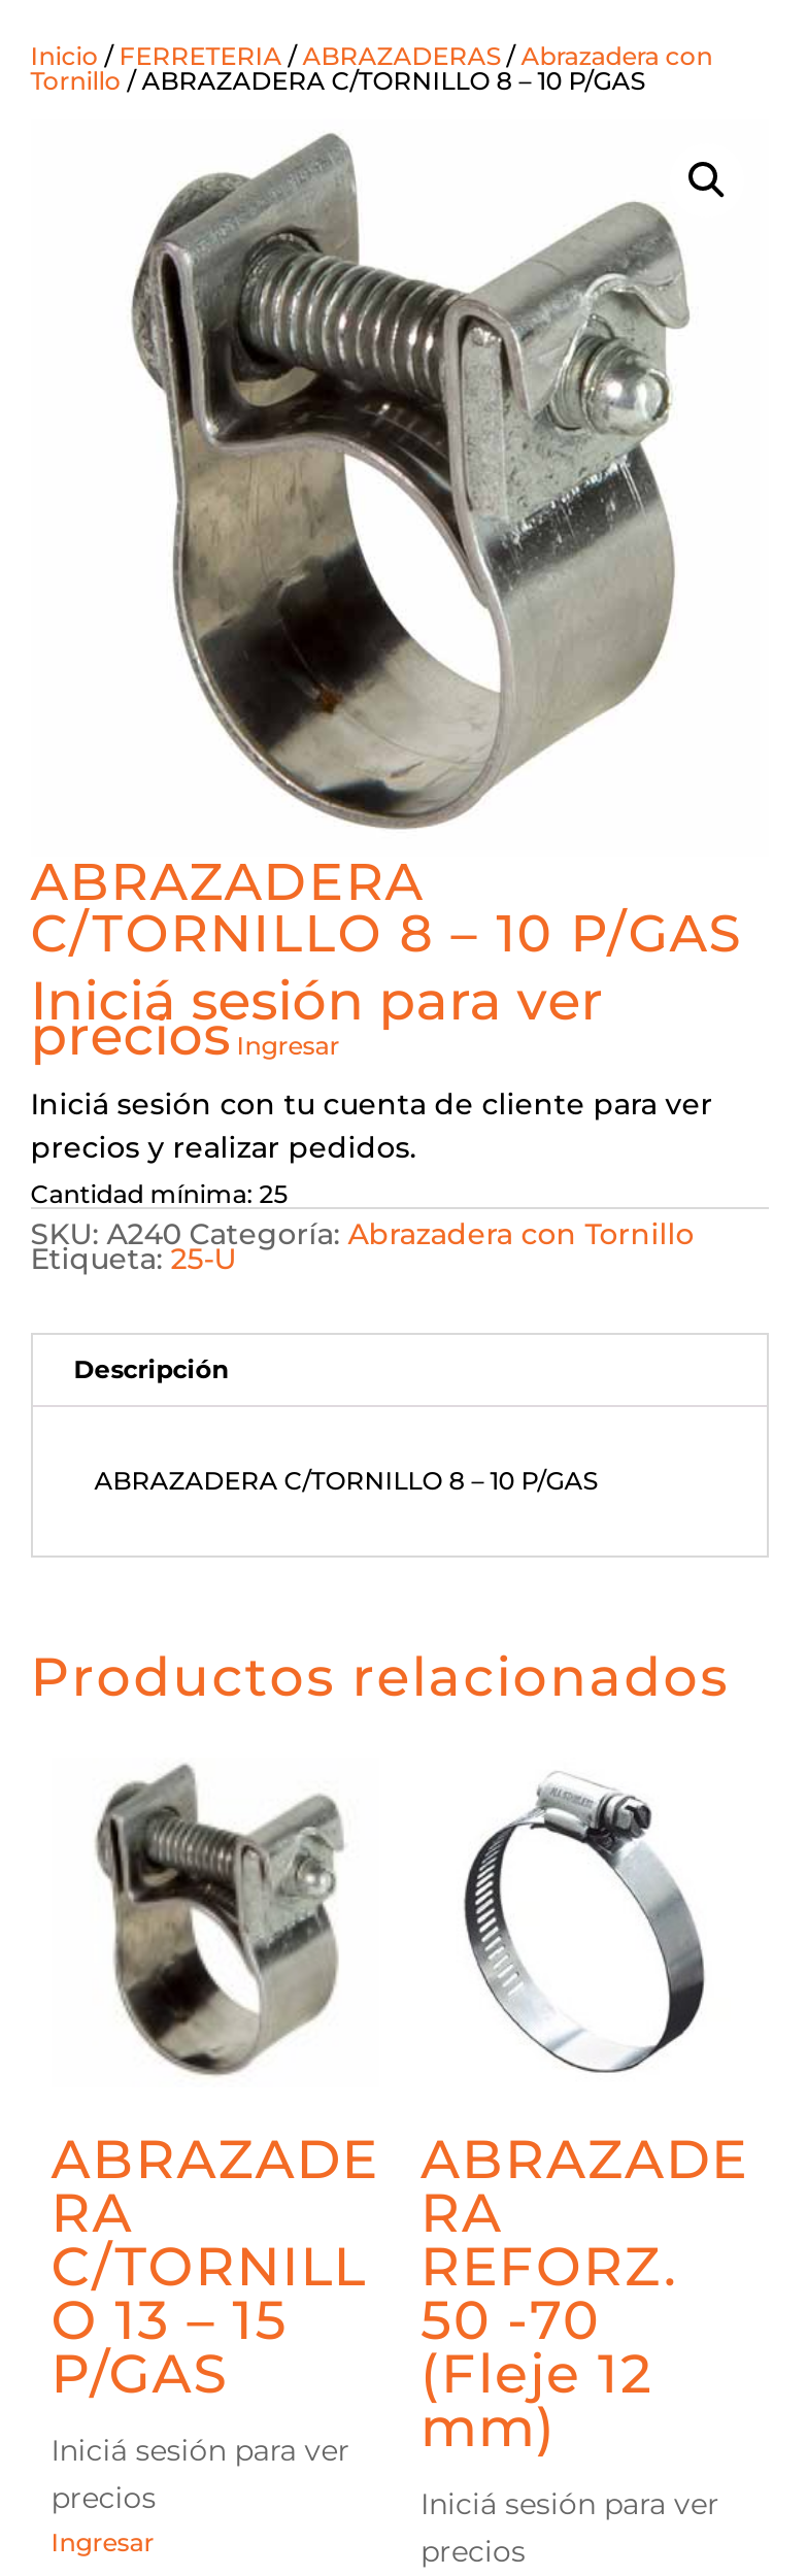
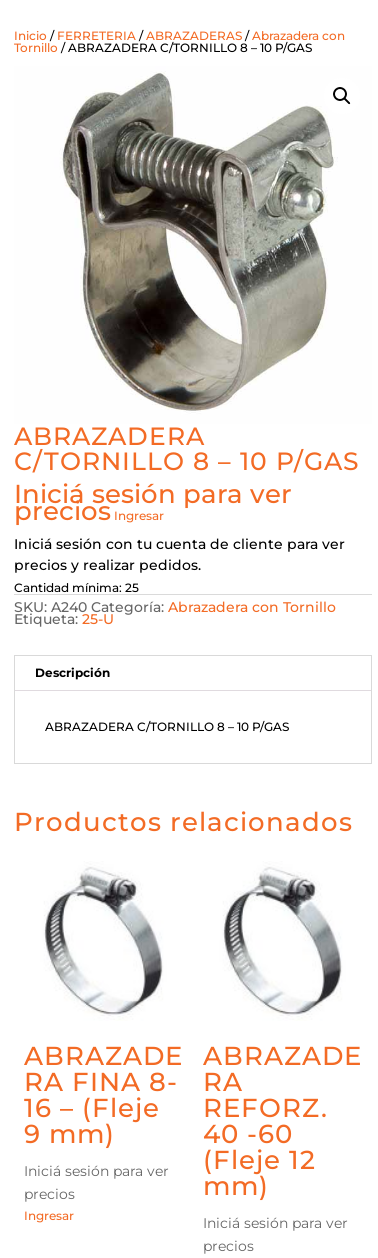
[95,1764,344,2077] [image] -> [44,865,165,1015] [image]
[51,2179,366,2406] RA | C/TORNILL | O 13 – 15 | P/GAS -> [24,1066,178,1150] RA FINA 8- | 16 – (Fleje | 9 mm)
[421,2287,600,2353] 50 -70 -> [203,1118,293,1150] 40 -60
moved [51,2431,350,2557] -> [24,1162,169,1223]: Iniciá sesión para ver | precios | Ingresar

